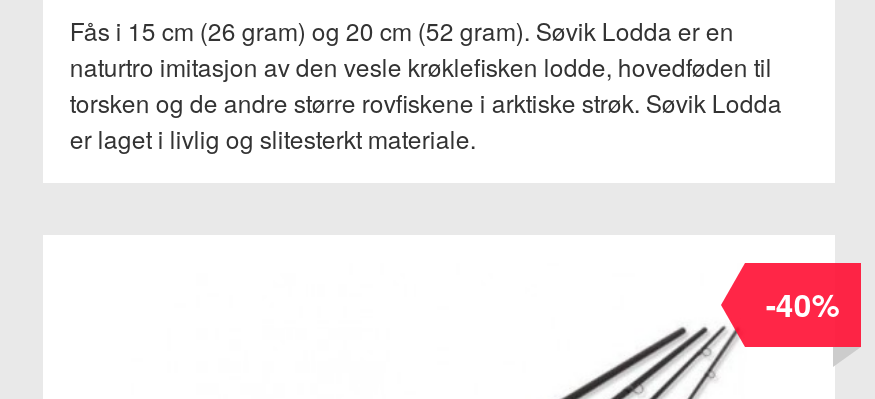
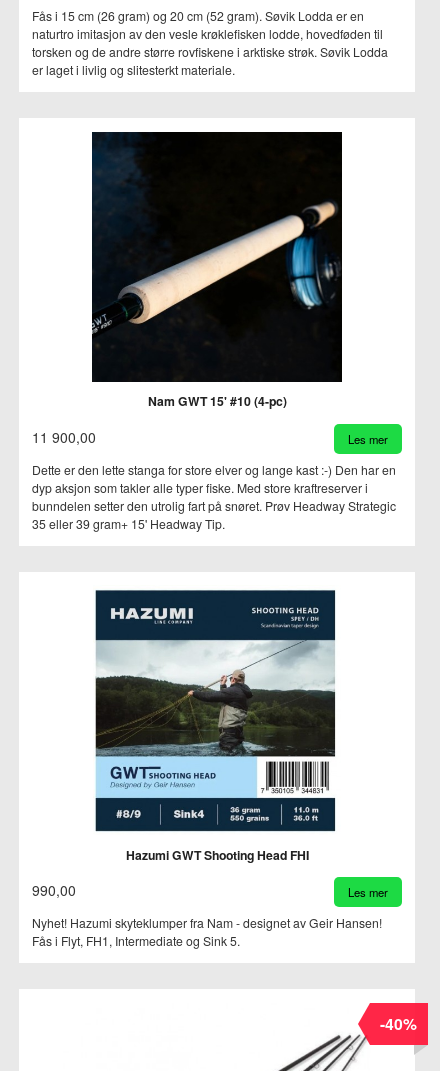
none -> [32,131,396,531] [image] | Nam GWT 15' #10 (4-pc) | 11 900,00 | Les mer | Dette er den lette stanga for store elver og lange kast :-) Den har en | dyp aksjon som takler alle typer fiske. Med store kraftreserver i | bunndelen setter den utrolig fart på snøret. Prøv Headway Strategic | 35 eller 39 gram+ 15' Headway Tip.
none -> [32,589,388,949] [image] | Hazumi GWT Shooting Head FHI | 990,00 | Les mer | Nyhet! Hazumi skyteklumper fra Nam - designet av Geir Hansen! | Fås i Flyt, FH1, Intermediate og Sink 5.

